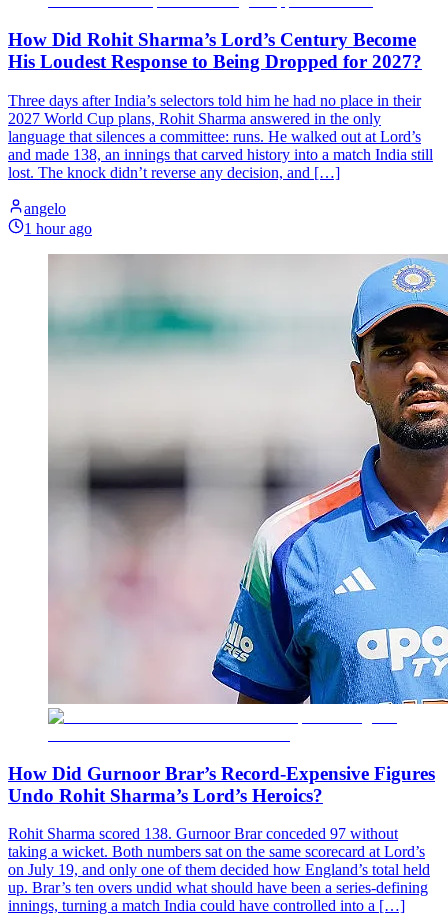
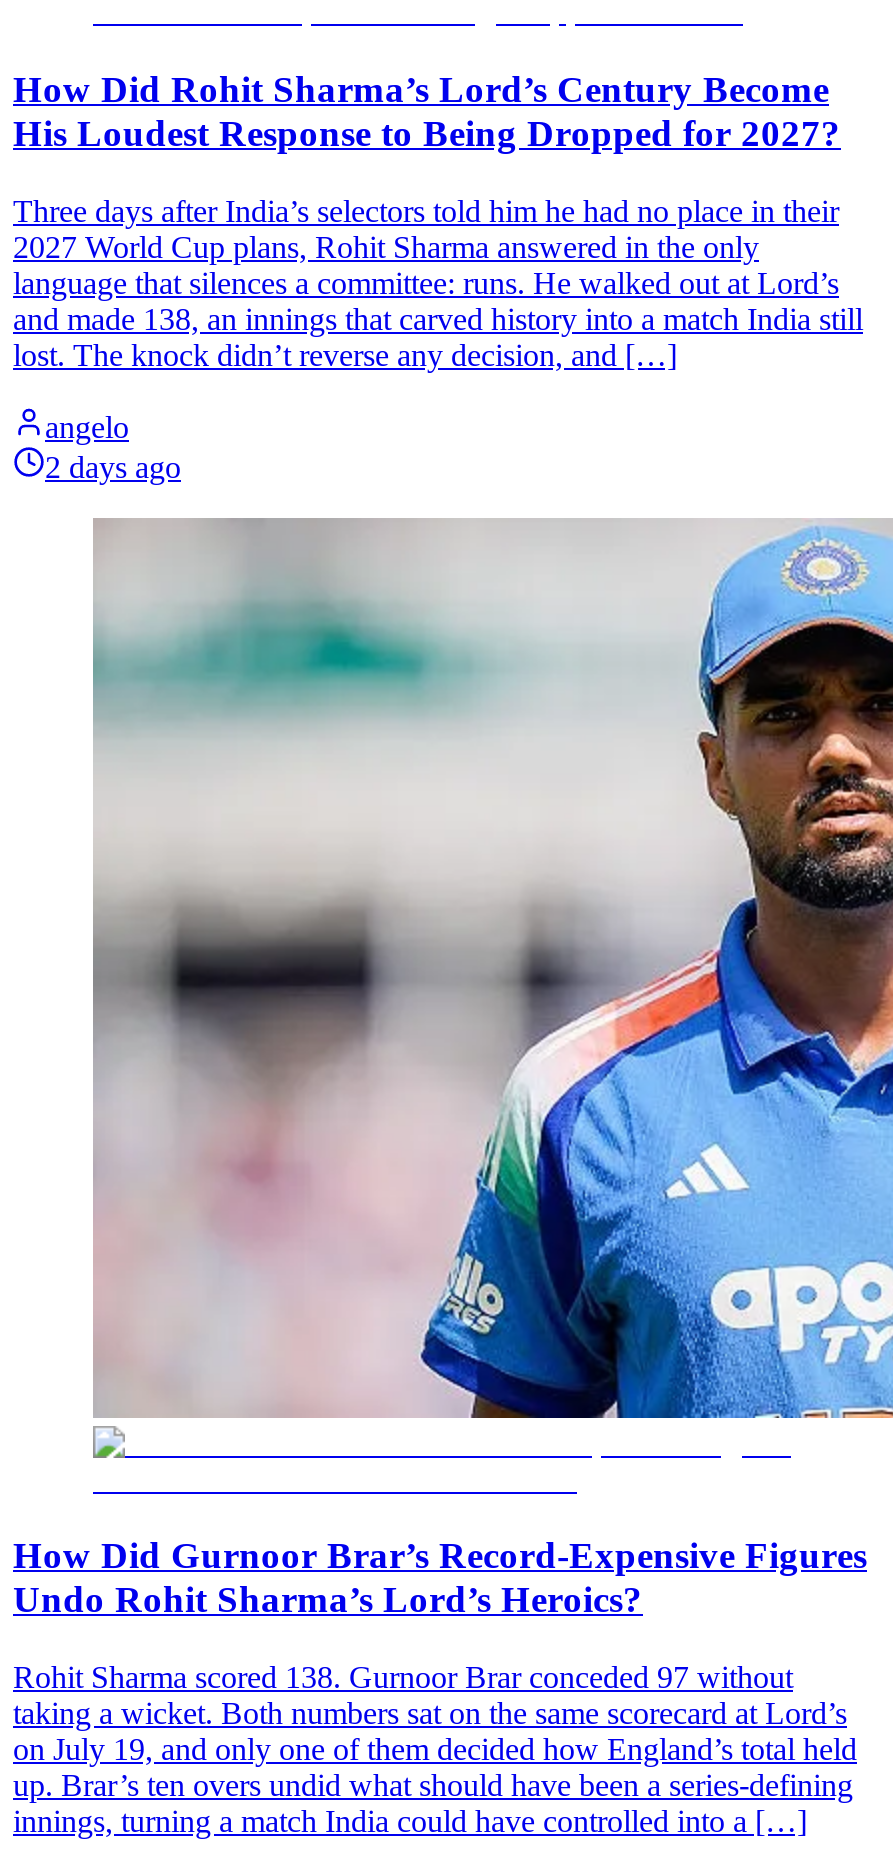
[24,220,92,237] 1 hour ago -> [45,450,181,484] 2 days ago

